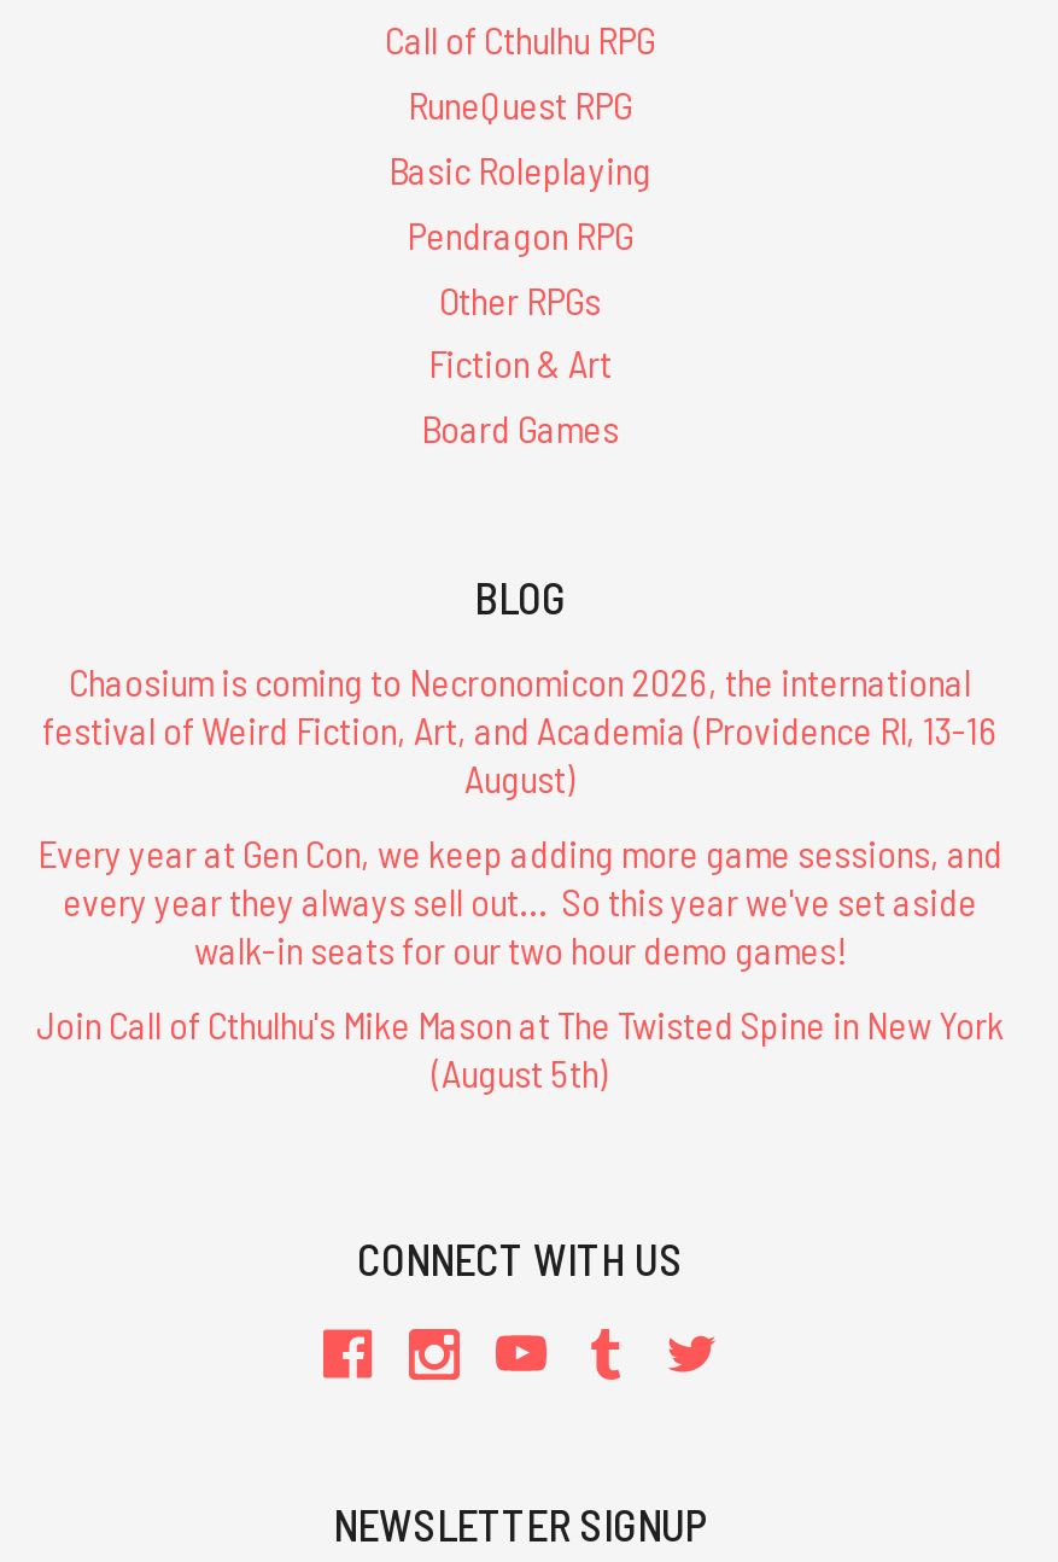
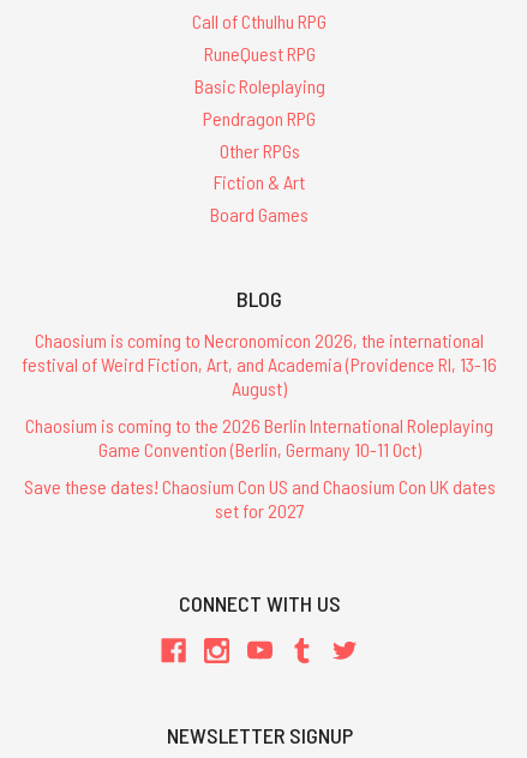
[37,830,1003,972] Every year at Gen Con, we keep adding more game sessions, and | every year they always sell out... So this year we've set aside | walk-in seats for our two hour demo games! -> [25,414,493,461] Chaosium is coming to the 2026 Berlin International Roleplaying | Game Convention (Berlin, Germany 10-11 Oct)
[36,1002,1004,1096] Join Call of Cthulhu's Mike Mason at The Twisted Spine in New York | (August 5th) -> [23,475,495,522] Save these dates! Chaosium Con US and Chaosium Con UK dates | set for 2027

